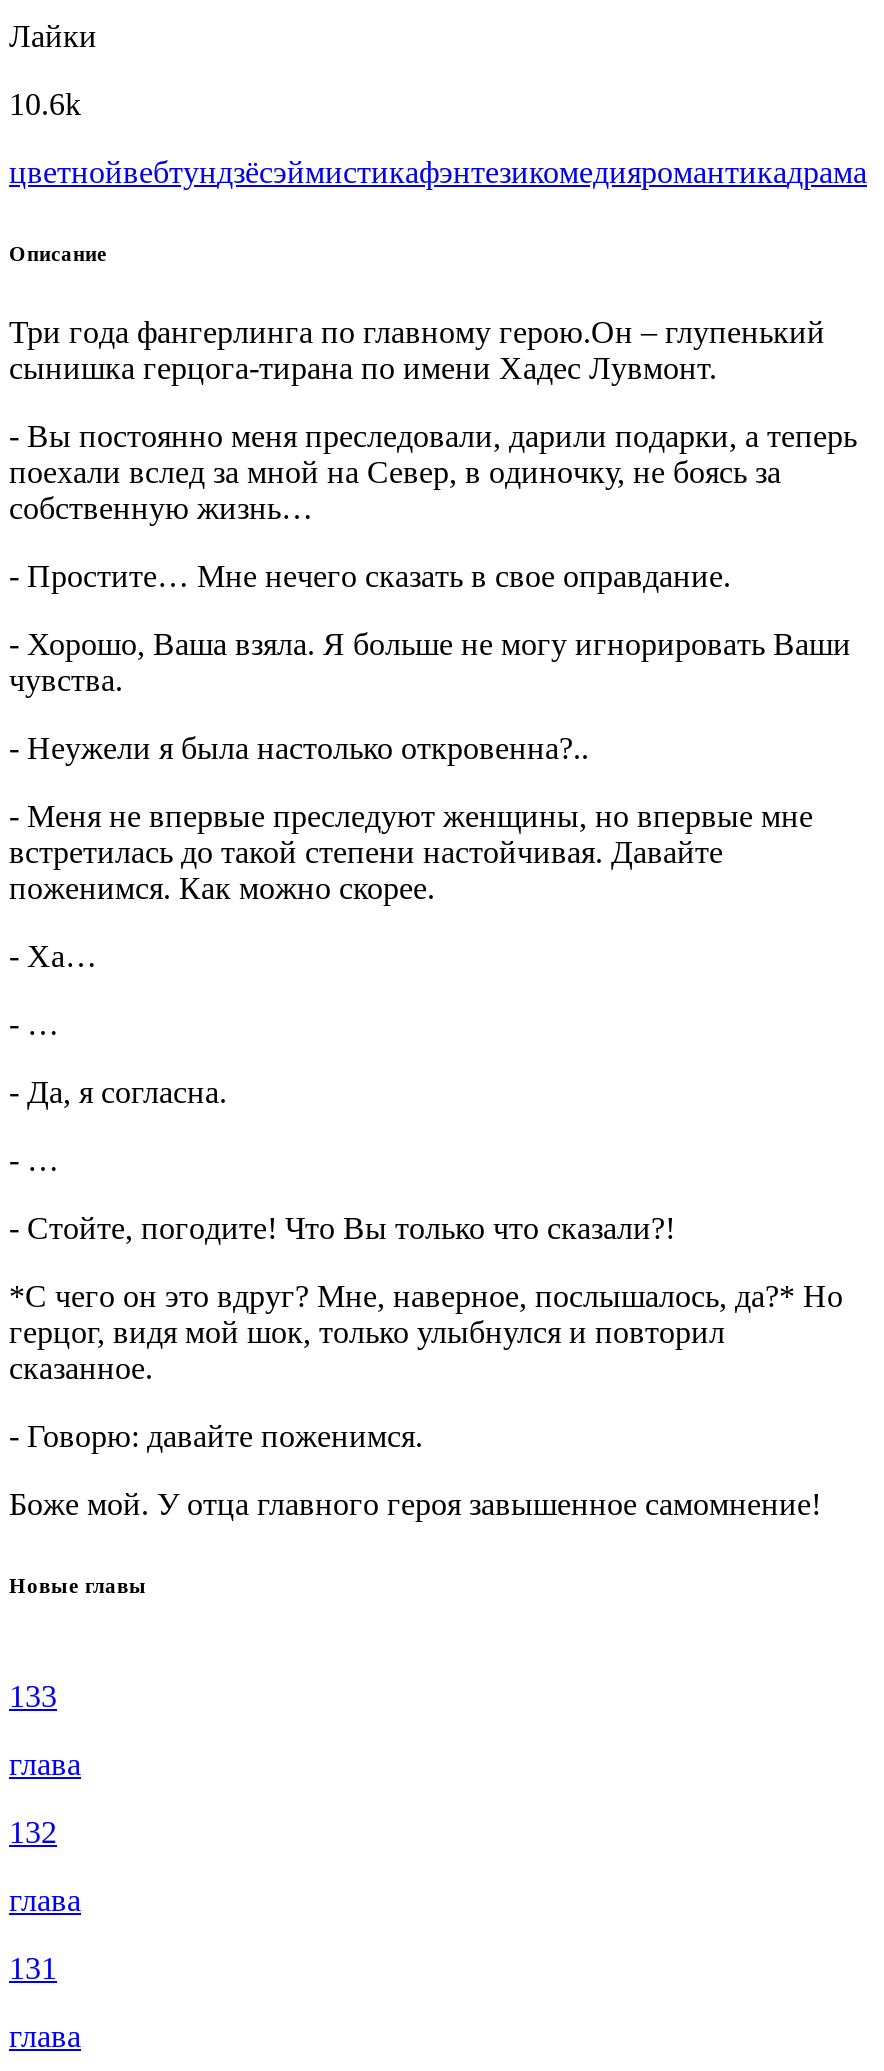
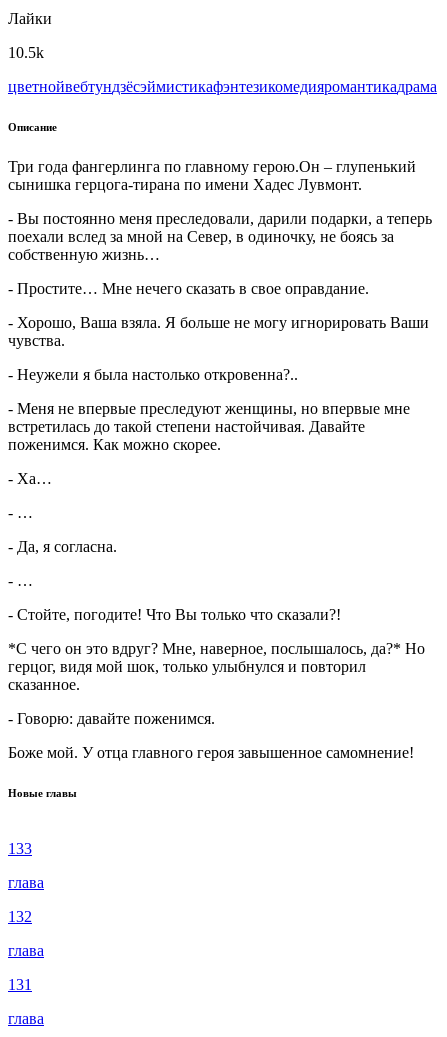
[9,87,81,121] 10.6k -> [8,44,44,61] 10.5k

